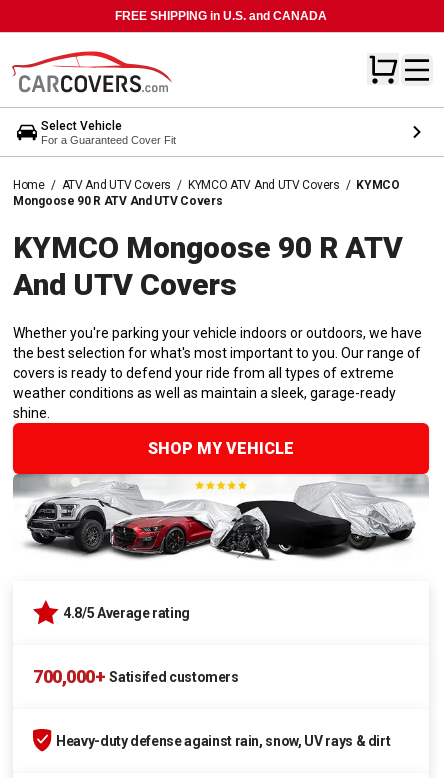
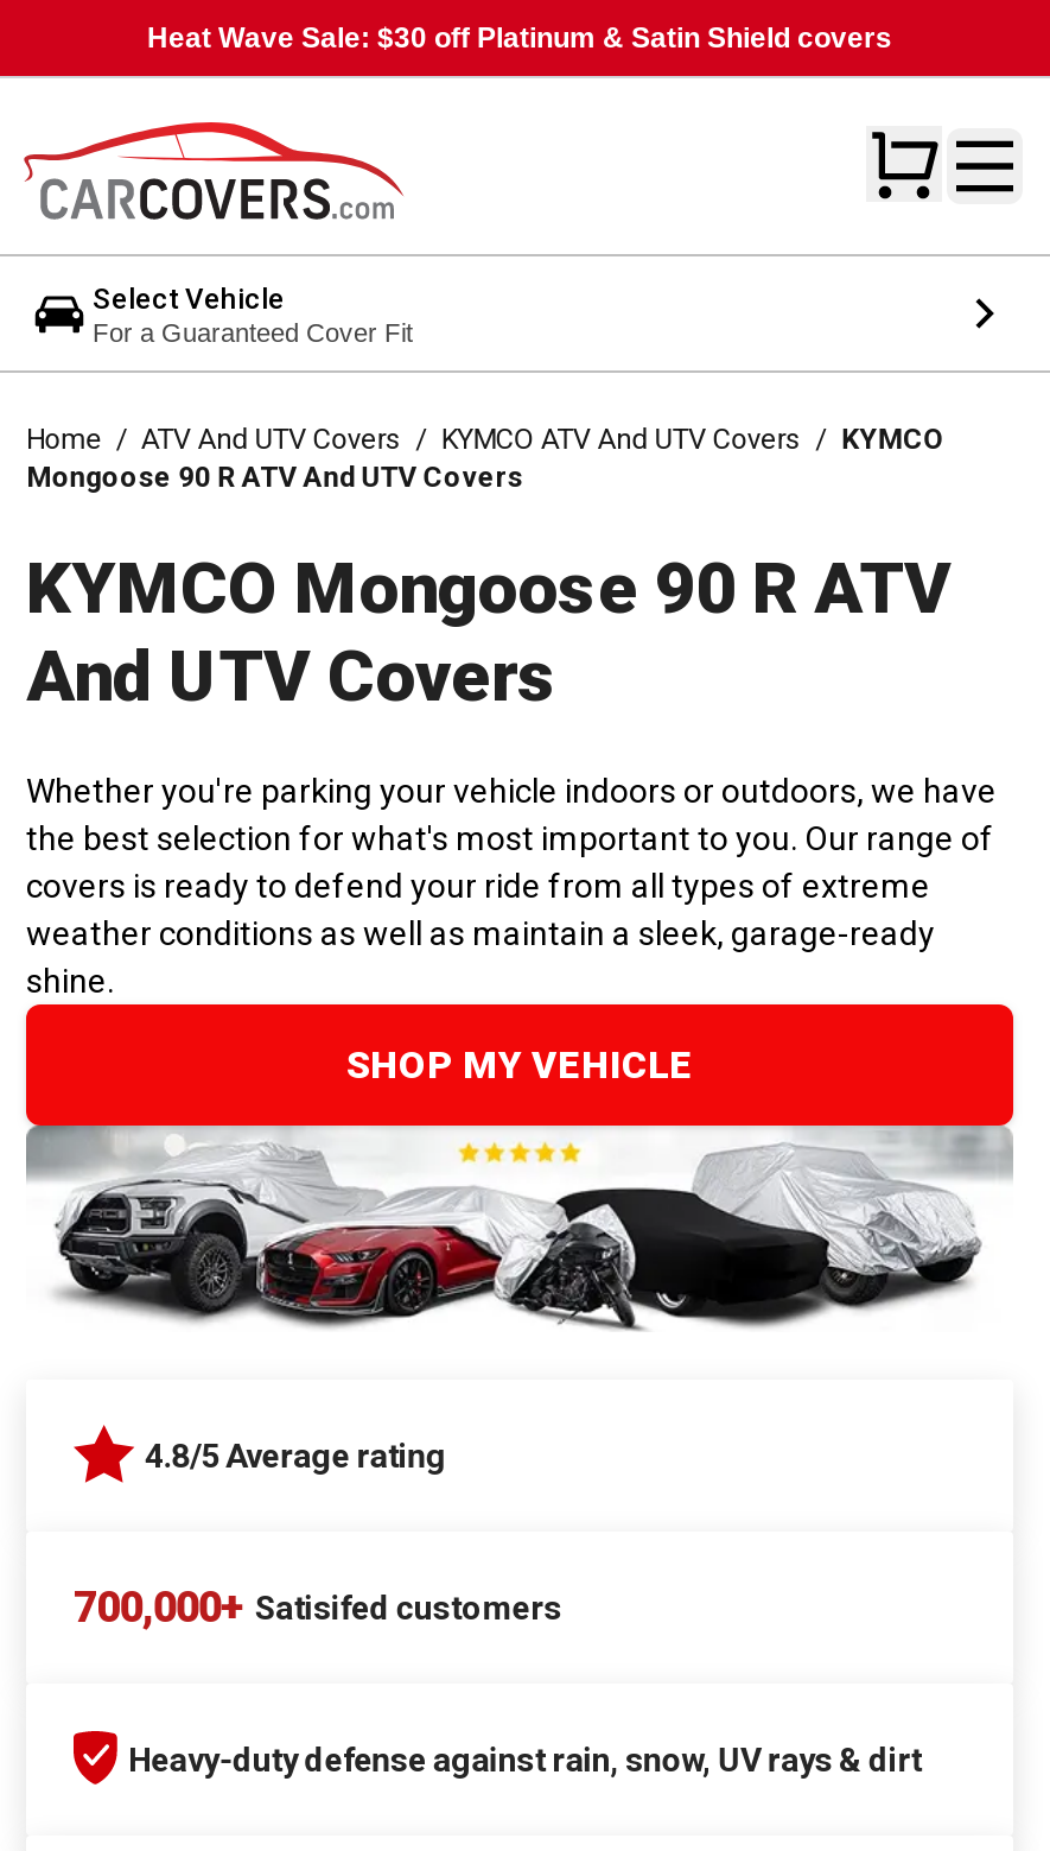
[115,9,327,23] FREE SHIPPING in U.S. and CANADA -> [147,21,892,55] Heat Wave Sale: $30 off Platinum & Satin Shield covers

